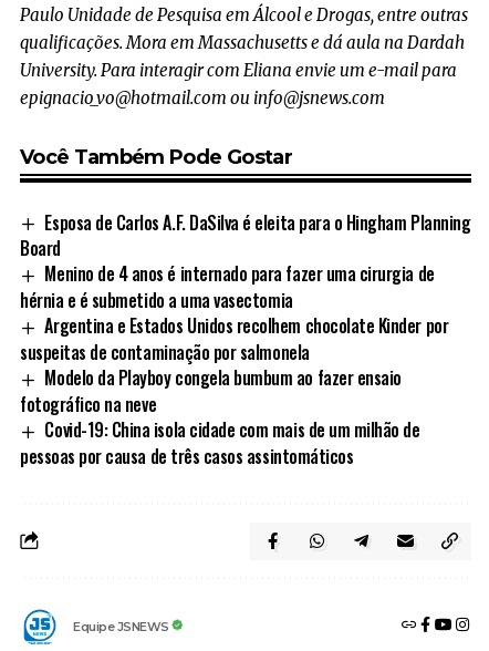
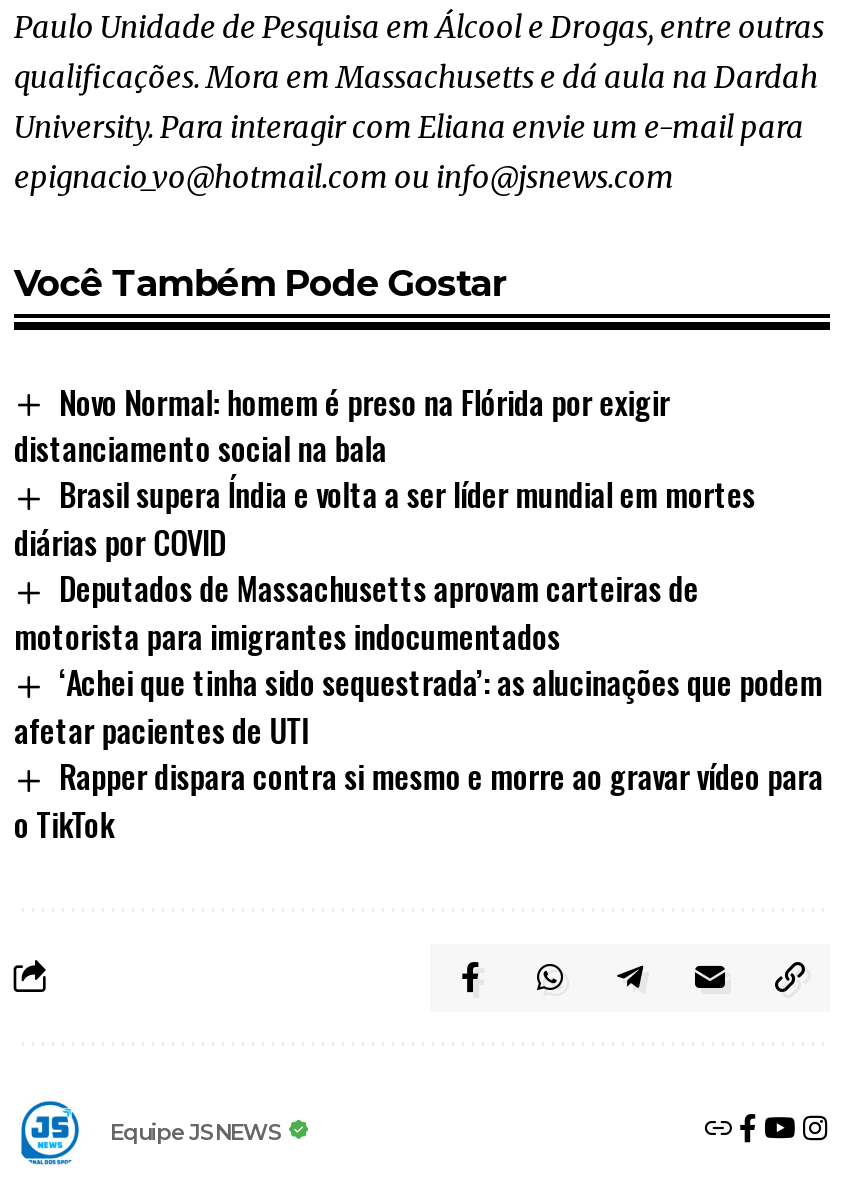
[20,209,471,469] Esposa de Carlos A.F. DaSilva é eleita para o Hingham Planning | Board | Menino de 4 anos é internado para fazer uma cirurgia de | hérnia e é submetido a uma vasectomia | Argentina e Estados Unidos recolhem chocolate Kinder por | suspeitas de contaminação por salmonela | Modelo da Playboy congela bumbum ao fazer ensaio | fotográfico na neve | Covid-19: China isola cidade com mais de um milhão de | pessoas por causa de três casos assintomáticos -> [14,377,823,848] Novo Normal: homem é preso na Flórida por exigir | distanciamento social na bala | Brasil supera Índia e volta a ser líder mundial em mortes | diárias por COVID | Deputados de Massachusetts aprovam carteiras de | motorista para imigrantes indocumentados | ‘Achei que tinha sido sequestrada’: as alucinações que podem | afetar pacientes de UTI | Rapper dispara contra si mesmo e morre ao gravar vídeo para | o TikTok

